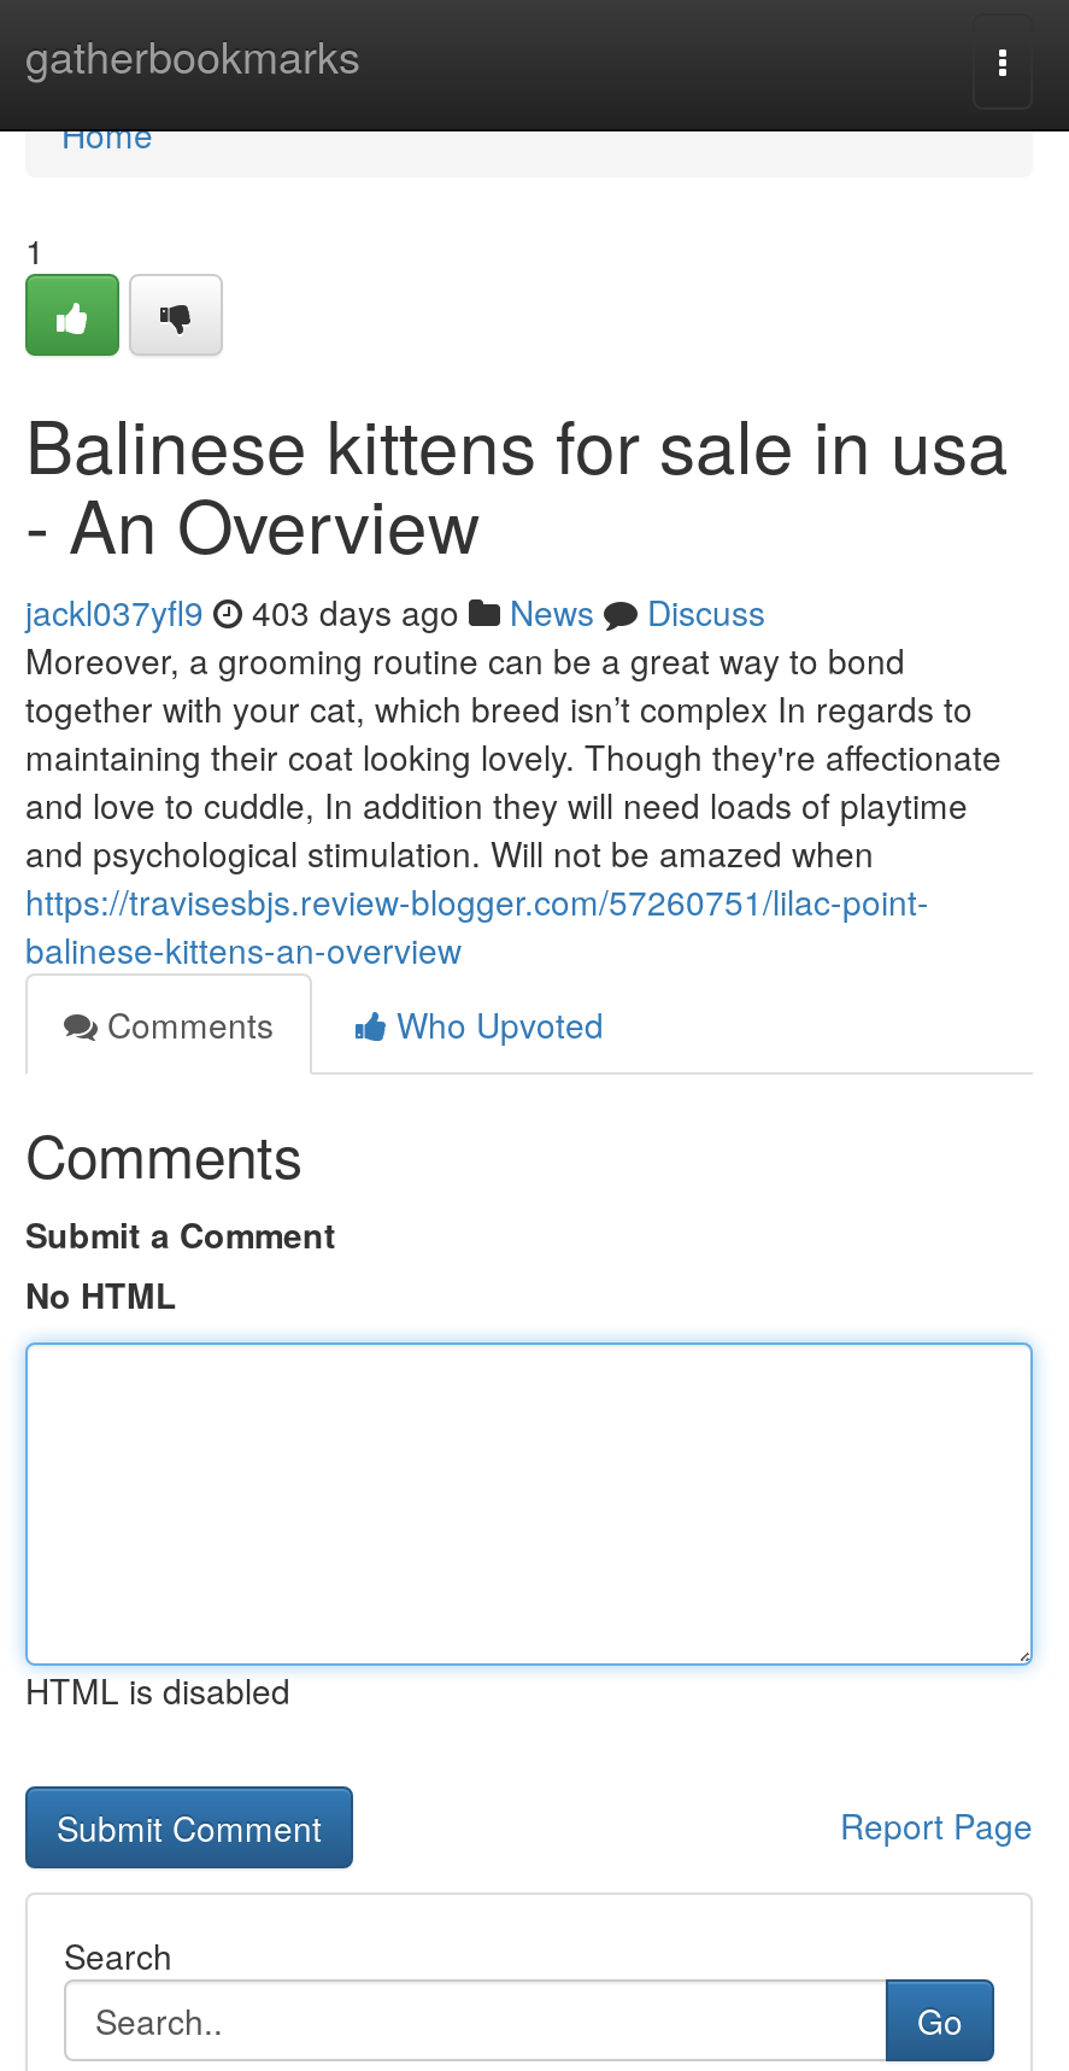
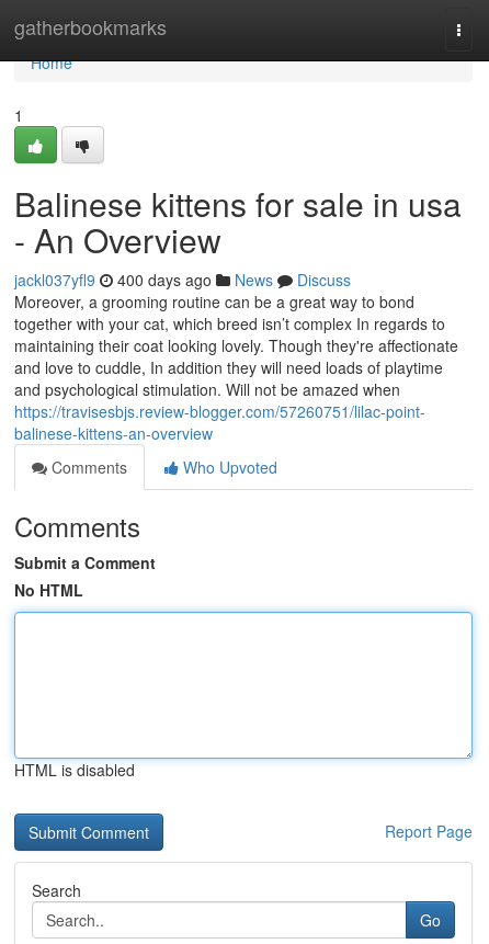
[252,587,459,636] 403 days ago -> [117,269,212,291] 400 days ago

